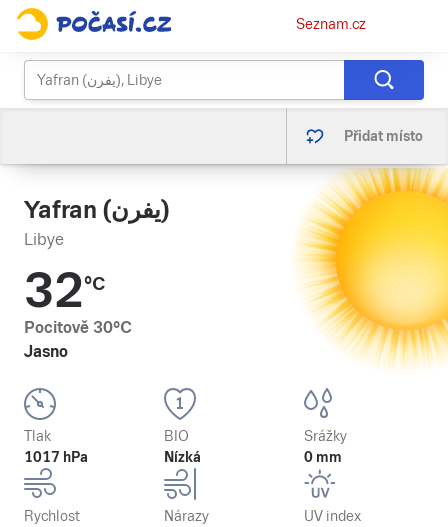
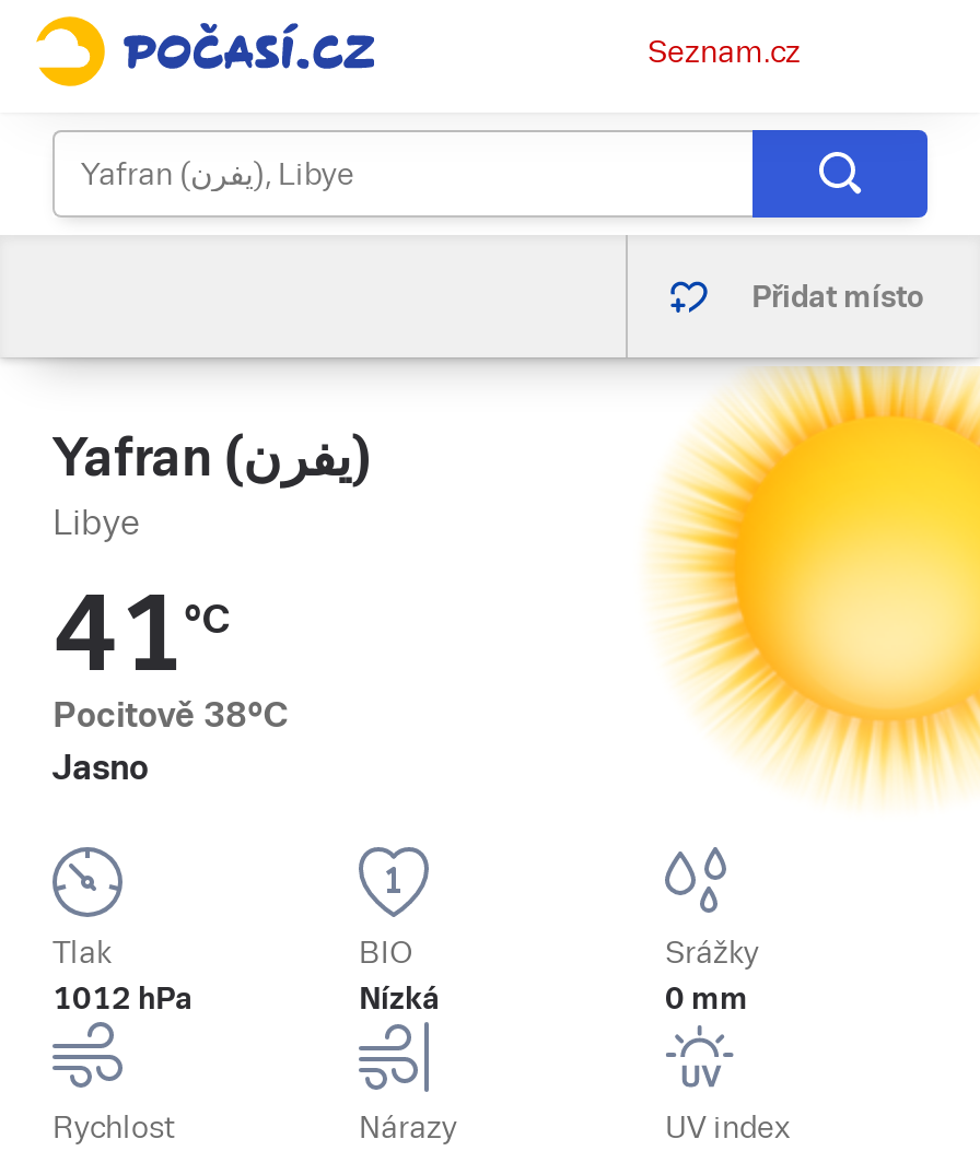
[24,263,105,318] 32°C -> [52,574,230,694] 41°C
[24,318,132,337] Pocitově 30°C -> [52,694,289,736] Pocitově 38°C
[24,449,88,465] 1017 hPa -> [52,980,192,1015] 1012 hPa

